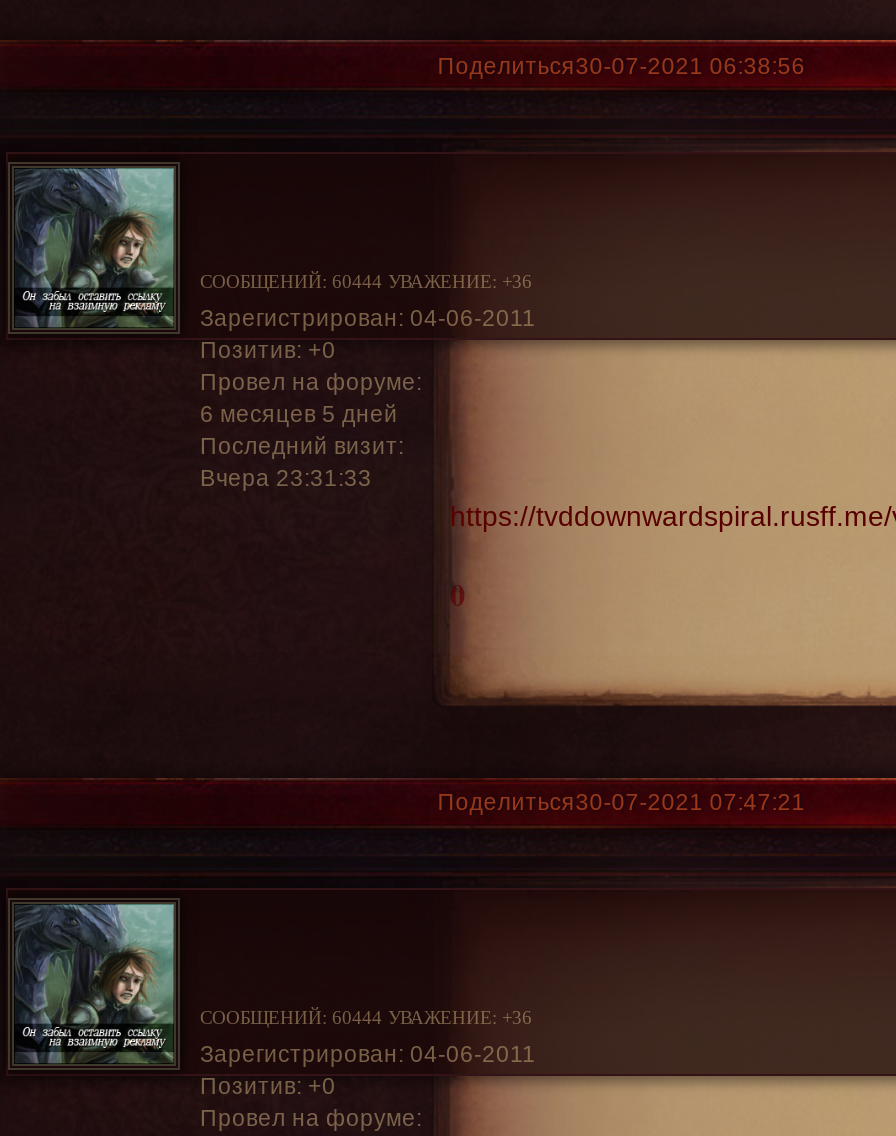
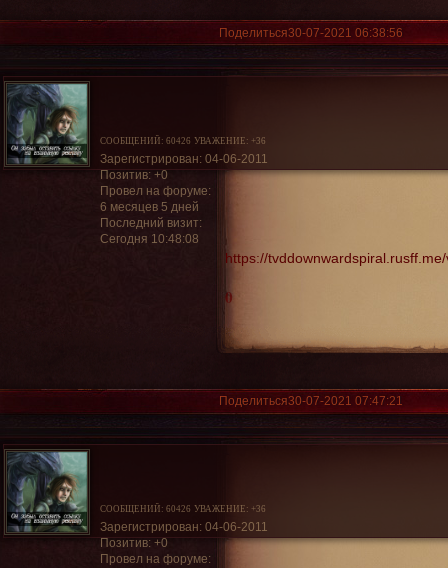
[200,272,532,292] СООБЩЕНИЙ: 60444 УВАЖЕНИЕ: +36 -> [100,136,266,146] СООБЩЕНИЙ: 60426 УВАЖЕНИЕ: +36
[200,466,372,490] Вчера 23:31:33 -> [100,233,199,245] Сегодня 10:48:08
[200,1008,532,1028] СООБЩЕНИЙ: 60444 УВАЖЕНИЕ: +36 -> [100,504,266,514] СООБЩЕНИЙ: 60426 УВАЖЕНИЕ: +36

